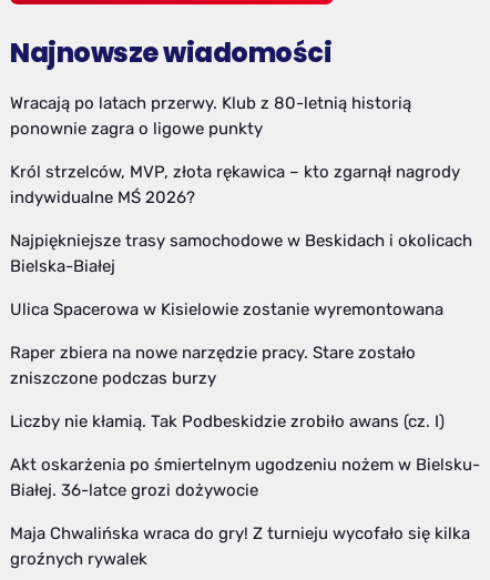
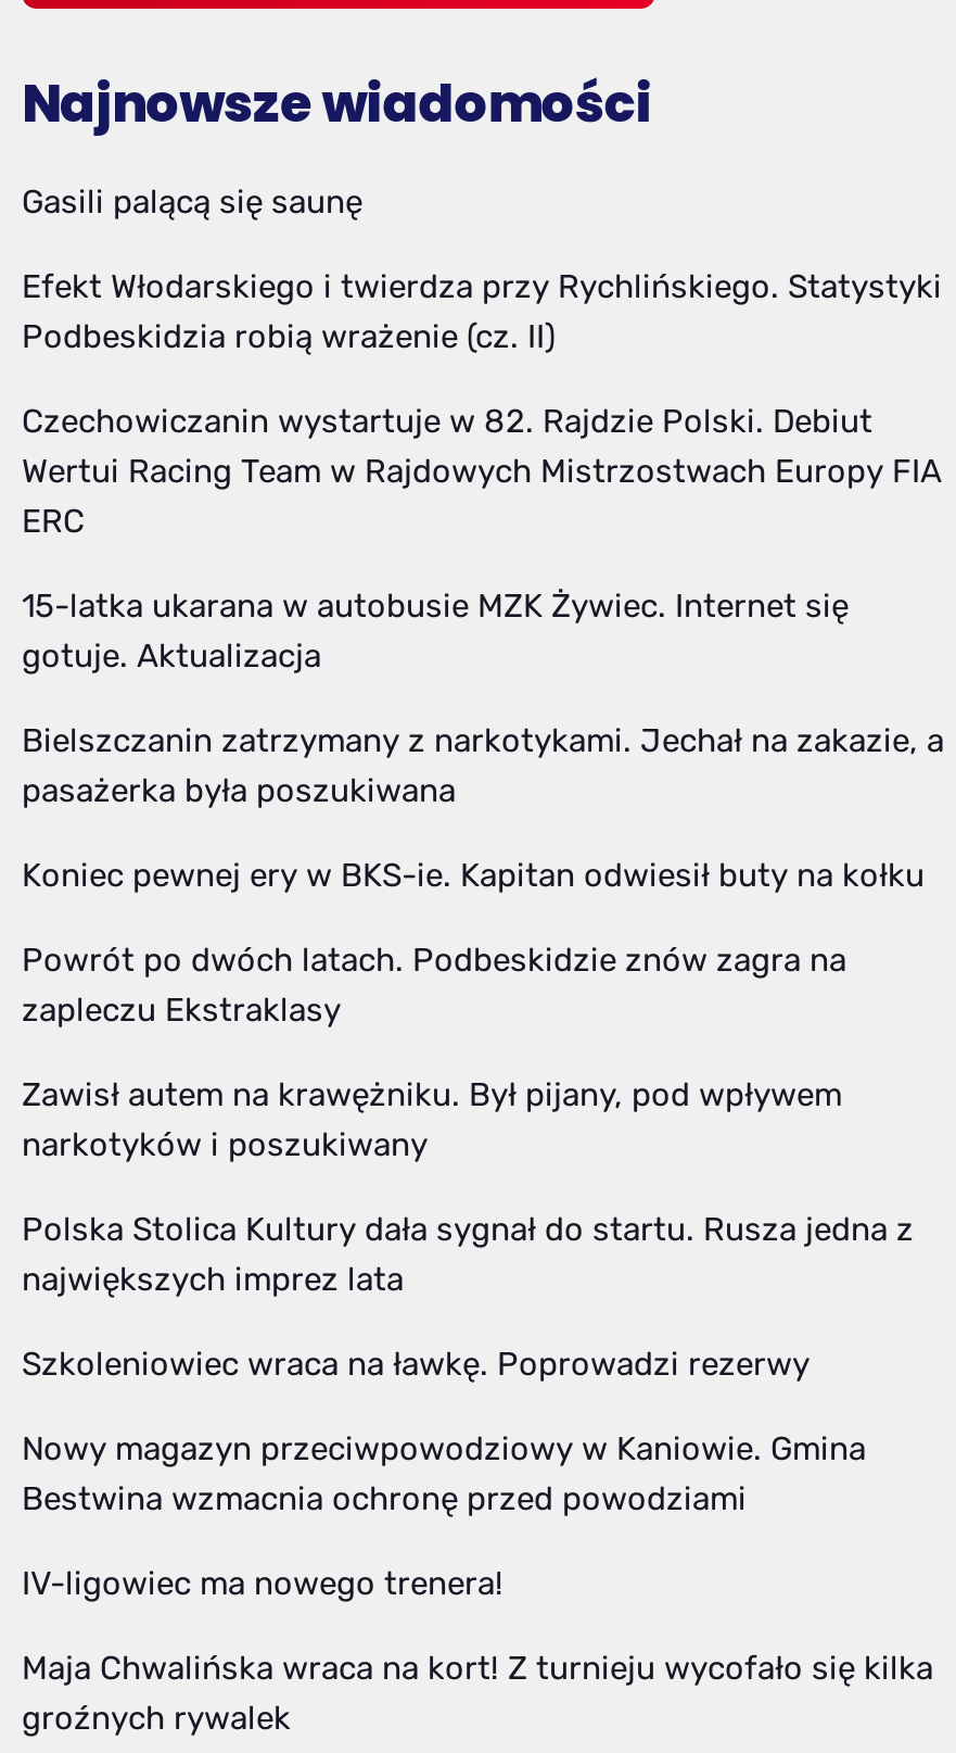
[10,93,480,543] Wracają po latach przerwy. Klub z 80-letnią historią | ponownie zagra o ligowe punkty | Król strzelców, MVP, złota rękawica – kto zgarnął nagrody | indywidualne MŚ 2026? | Najpiękniejsze trasy samochodowe w Beskidach i okolicach | Bielska-Białej | Ulica Spacerowa w Kisielowie zostanie wyremontowana | Raper zbiera na nowe narzędzie pracy. Stare zostało | zniszczone podczas burzy | Liczby nie kłamią. Tak Podbeskidzie zrobiło awans (cz. I) | Akt oskarżenia po śmiertelnym ugodzeniu nożem w Bielsku- | Białej. 36-latce grozi dożywocie | Maja Chwalińska wraca do gry! Z turnieju wycofało się kilka -> [22,182,944,1688] Gasili palącą się saunę | Efekt Włodarskiego i twierdza przy Rychlińskiego. Statystyki | Podbeskidzia robią wrażenie (cz. II) | Czechowiczanin wystartuje w 82. Rajdzie Polski. Debiut | Wertui Racing Team w Rajdowych Mistrzostwach Europy FIA | ERC | 15-latka ukarana w autobusie MZK Żywiec. Internet się | gotuje. Aktualizacja | Bielszczanin zatrzymany z narkotykami. Jechał na zakazie, a | pasażerka była poszukiwana | Koniec pewnej ery w BKS-ie. Kapitan odwiesił buty na kołku | Powrót po dwóch latach. Podbeskidzie znów zagra na | zapleczu Ekstraklasy | Zawisł autem na krawężniku. Był pijany, pod wpływem | narkotyków i poszukiwany | Polska Stolica Kultury dała sygnał do startu. Rusza jedna z | największych imprez lata | Szkoleniowiec wraca na ławkę. Poprowadzi rezerwy | Nowy magazyn przeciwpowodziowy w Kaniowie. Gmina | Bestwina wzmacnia ochronę przed powodziami | IV-ligowiec ma nowego trenera! | Maja Chwalińska wraca na kort! Z turnieju wycofało się kilka

